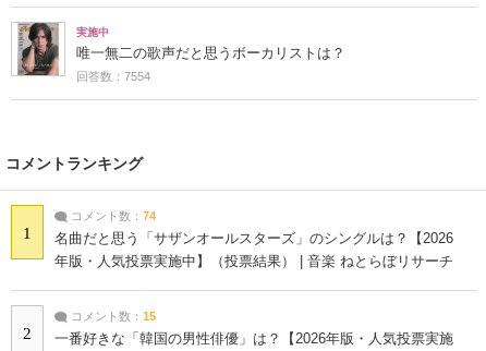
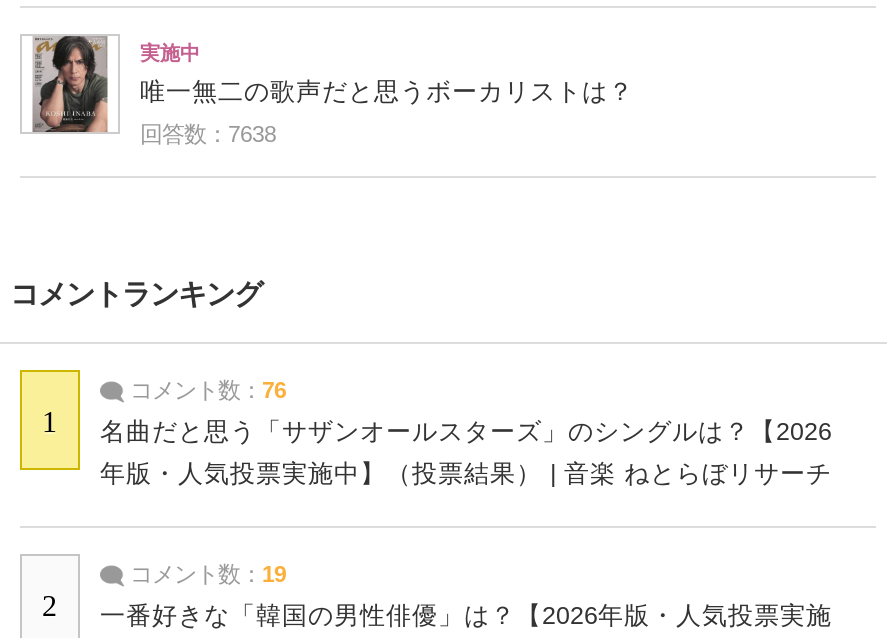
[76,70,150,83] 回答数：7554 -> [140,122,276,146] 回答数：7638
[68,209,156,222] コメント数：74 -> [124,378,286,402] コメント数：76
[68,309,156,323] コメント数：15 -> [124,562,286,586] コメント数：19

